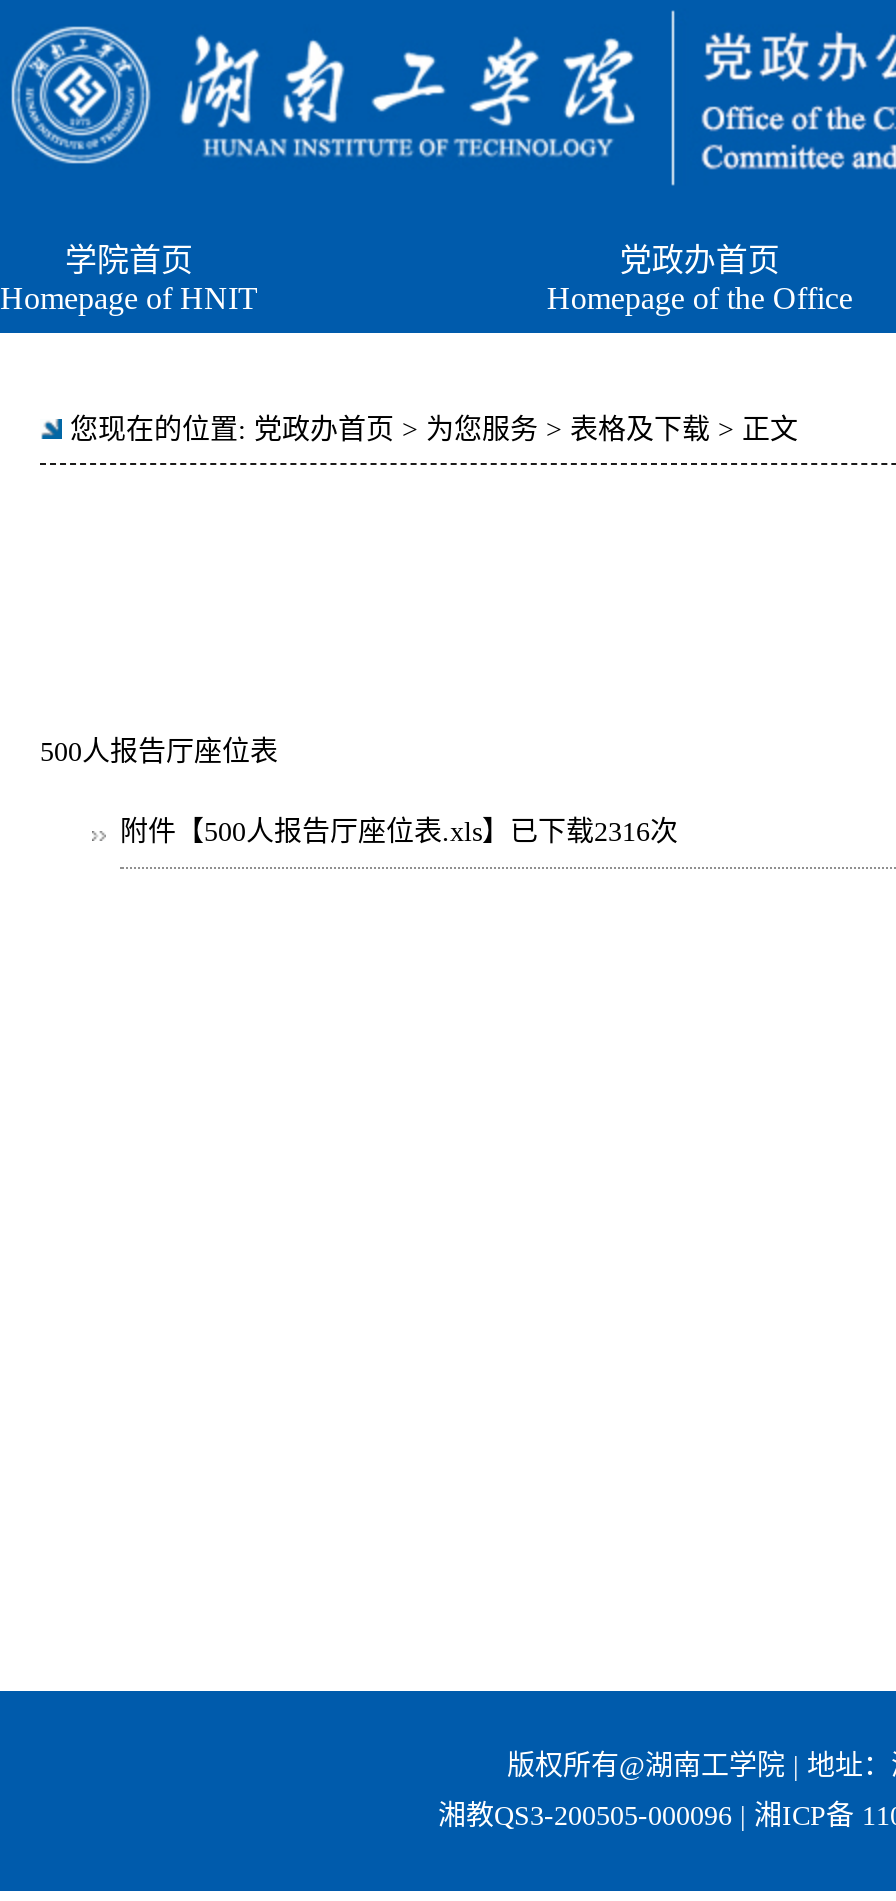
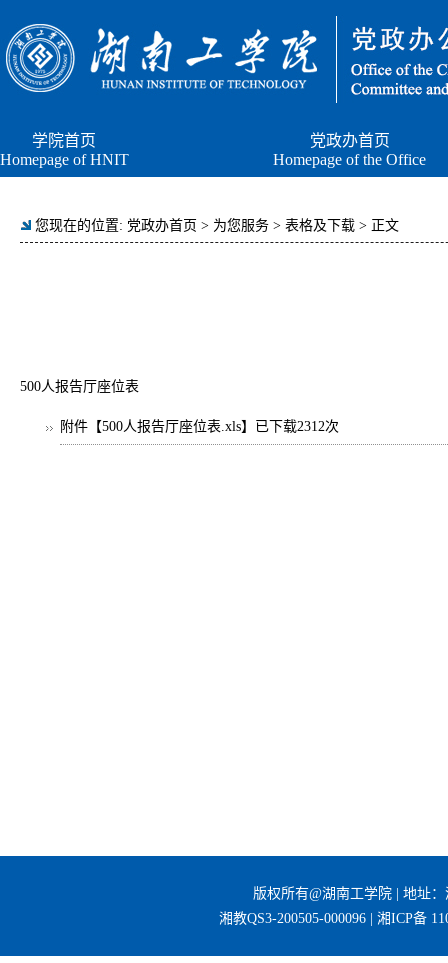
[120,817,678,847] 附件【500人报告厅座位表.xls】已下载2316次 -> [60,419,339,434] 附件【500人报告厅座位表.xls】已下载2312次

